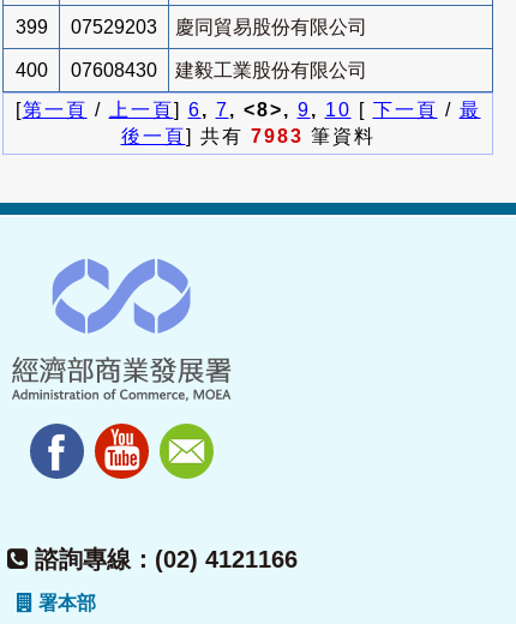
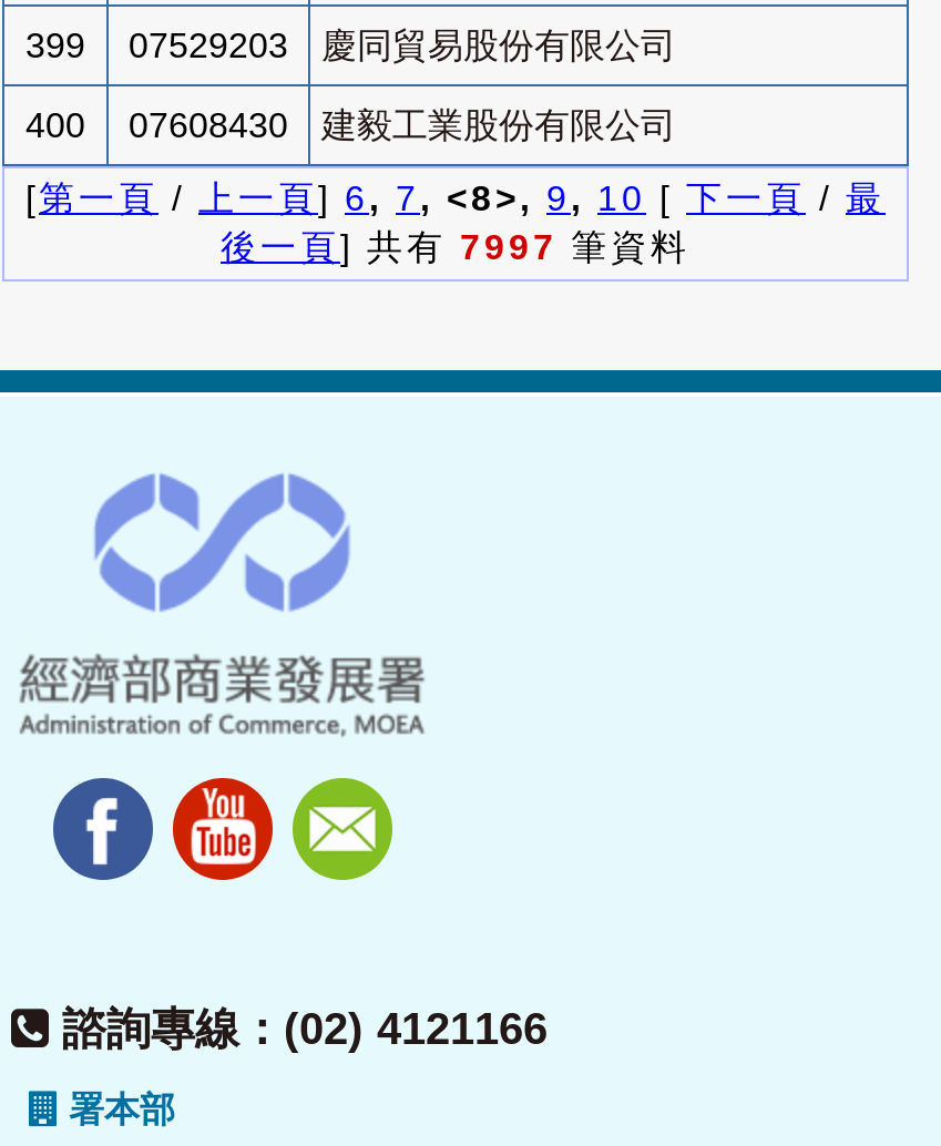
[121,126,375,146] 後一頁] 共有7983筆資料 -> [221,228,691,266] 後一頁] 共有7997筆資料

